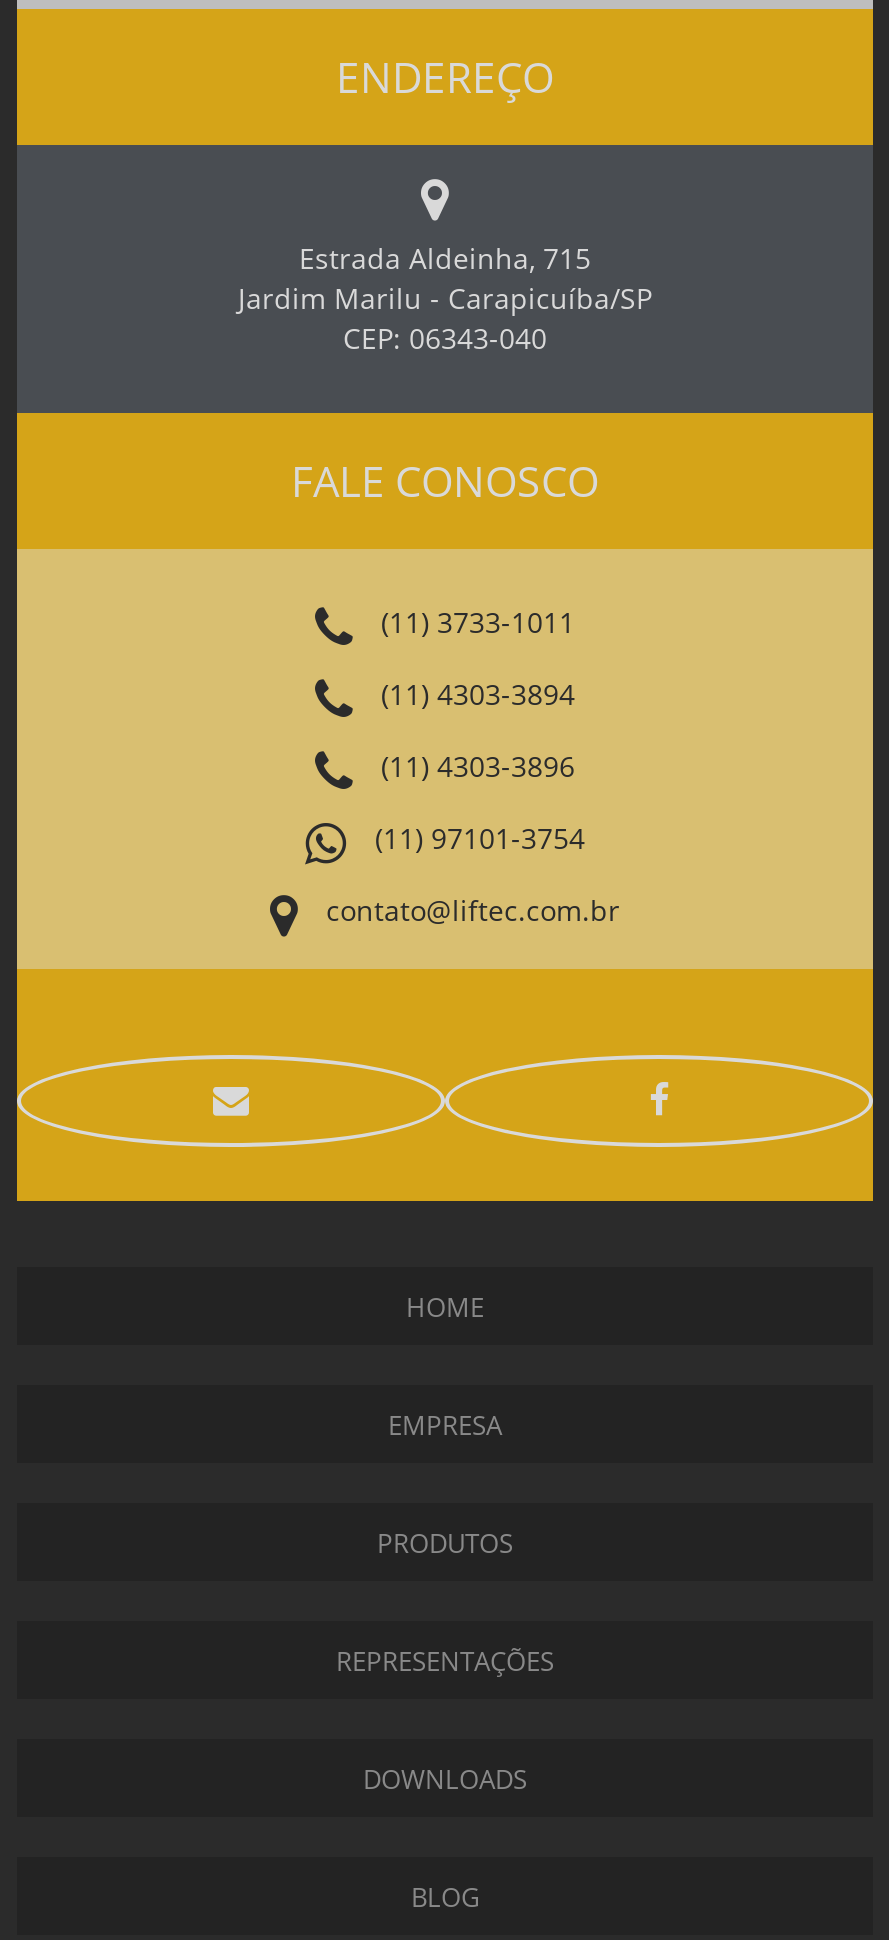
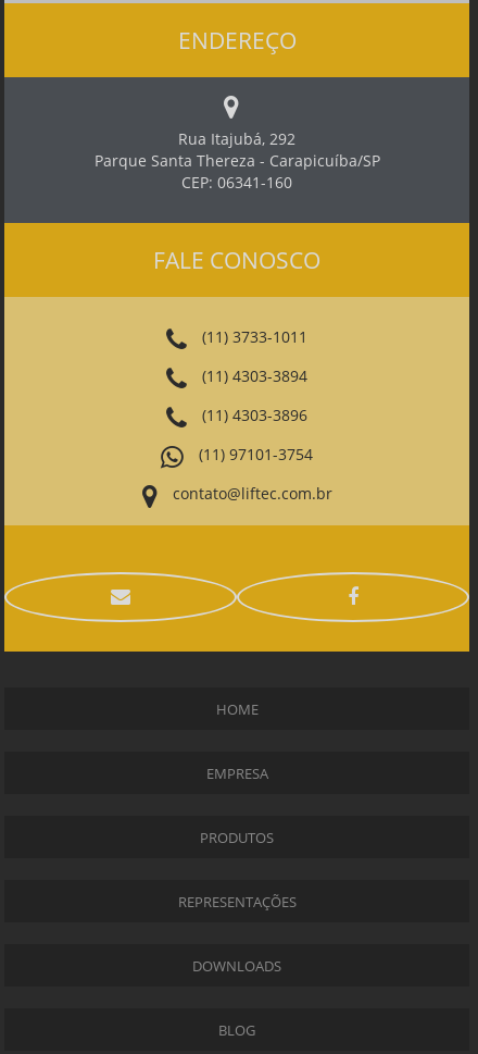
[238,240,652,358] Estrada Aldeinha, 715 | Jardim Marilu - Carapicuíba/SP | CEP: 06343-040 -> [94,129,380,193] Rua Itajubá, 292 | Parque Santa Thereza - Carapicuíba/SP | CEP: 06341-160

